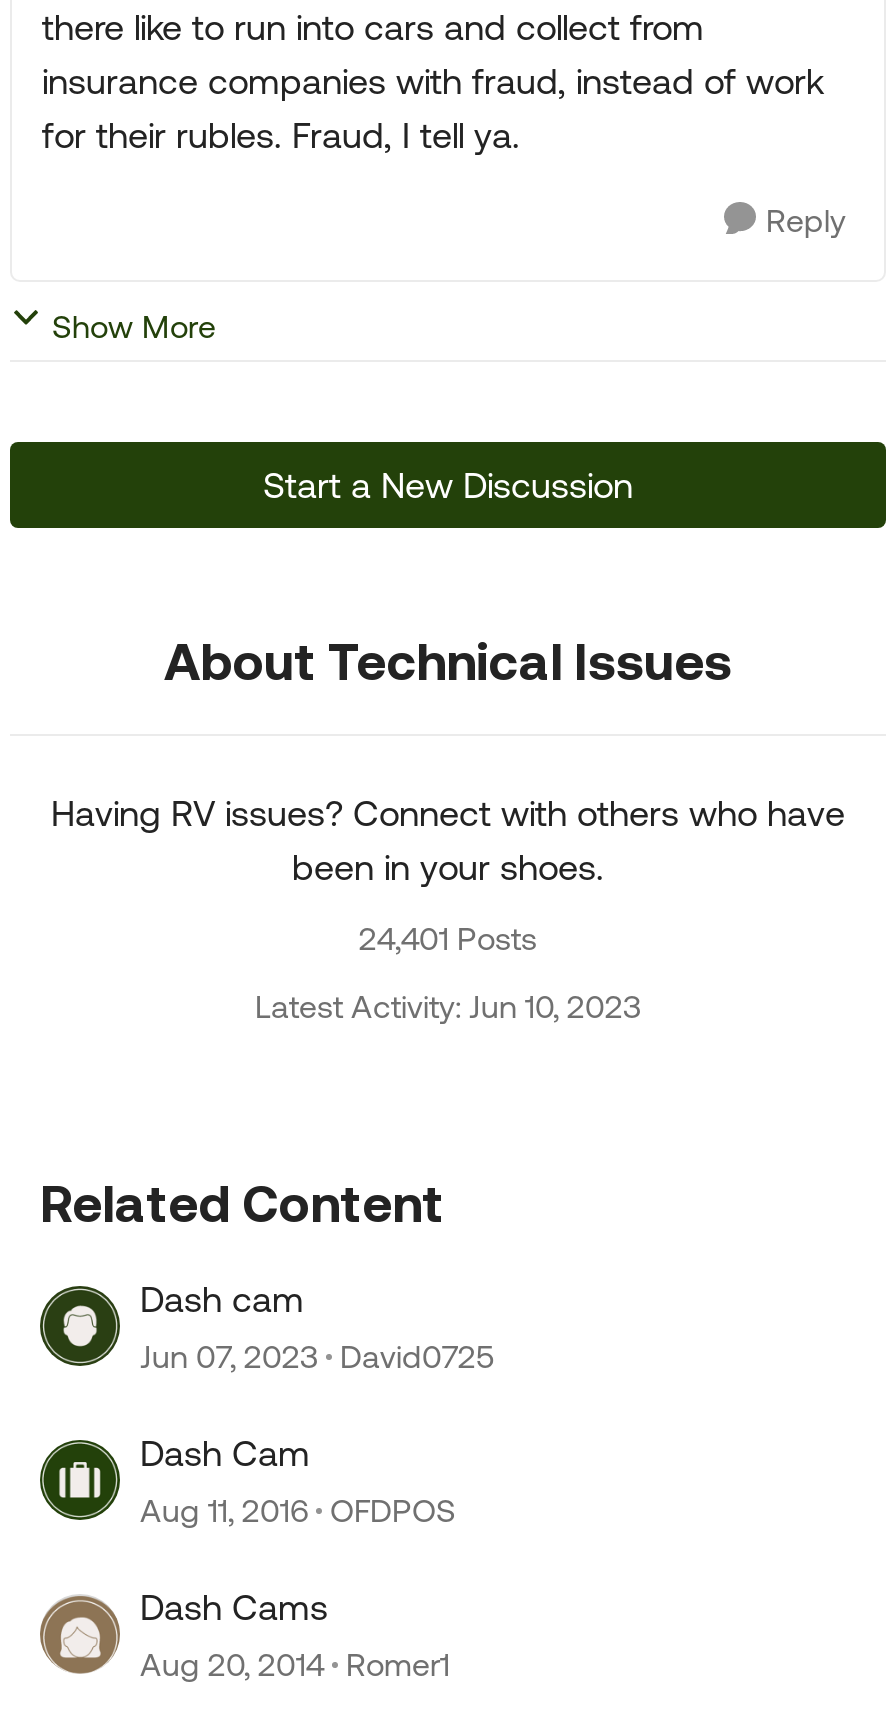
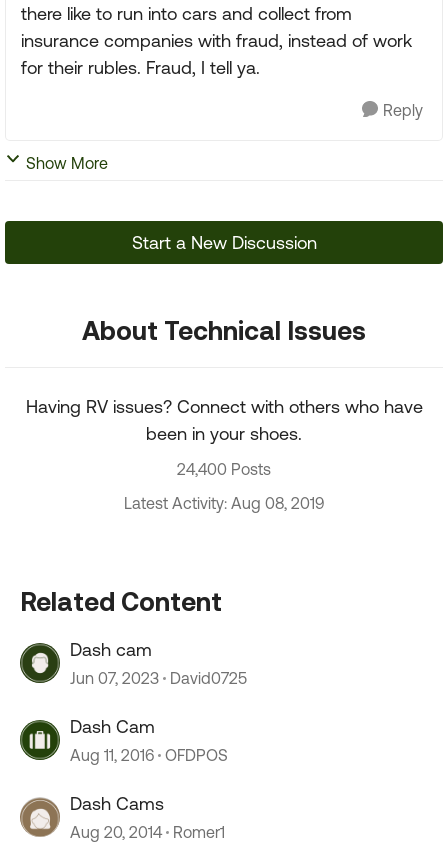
[359,920,537,956] 24,401 Posts -> [177,460,271,478] 24,400 Posts
[255,988,641,1024] Latest Activity: Jun 10, 2023 -> [124,494,324,512] Latest Activity: Aug 08, 2019

